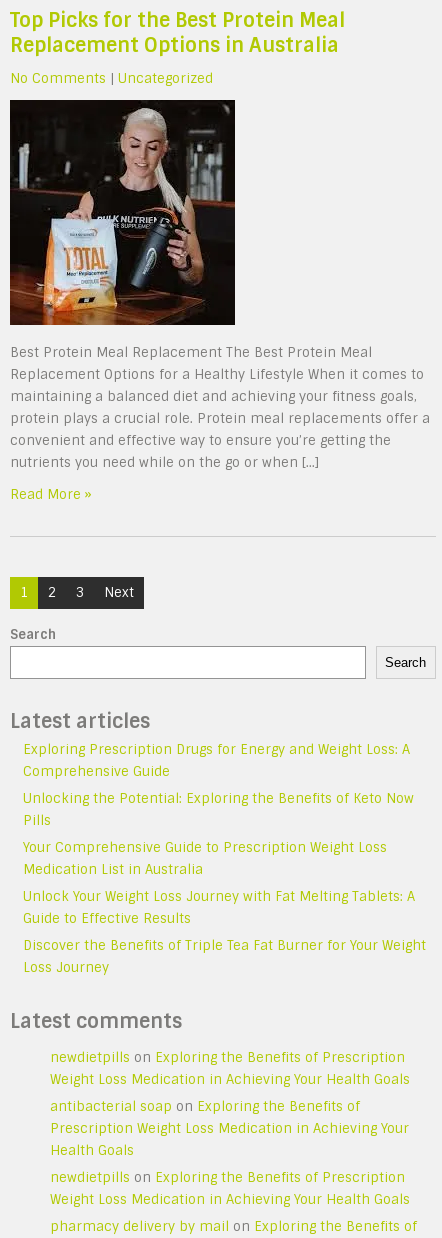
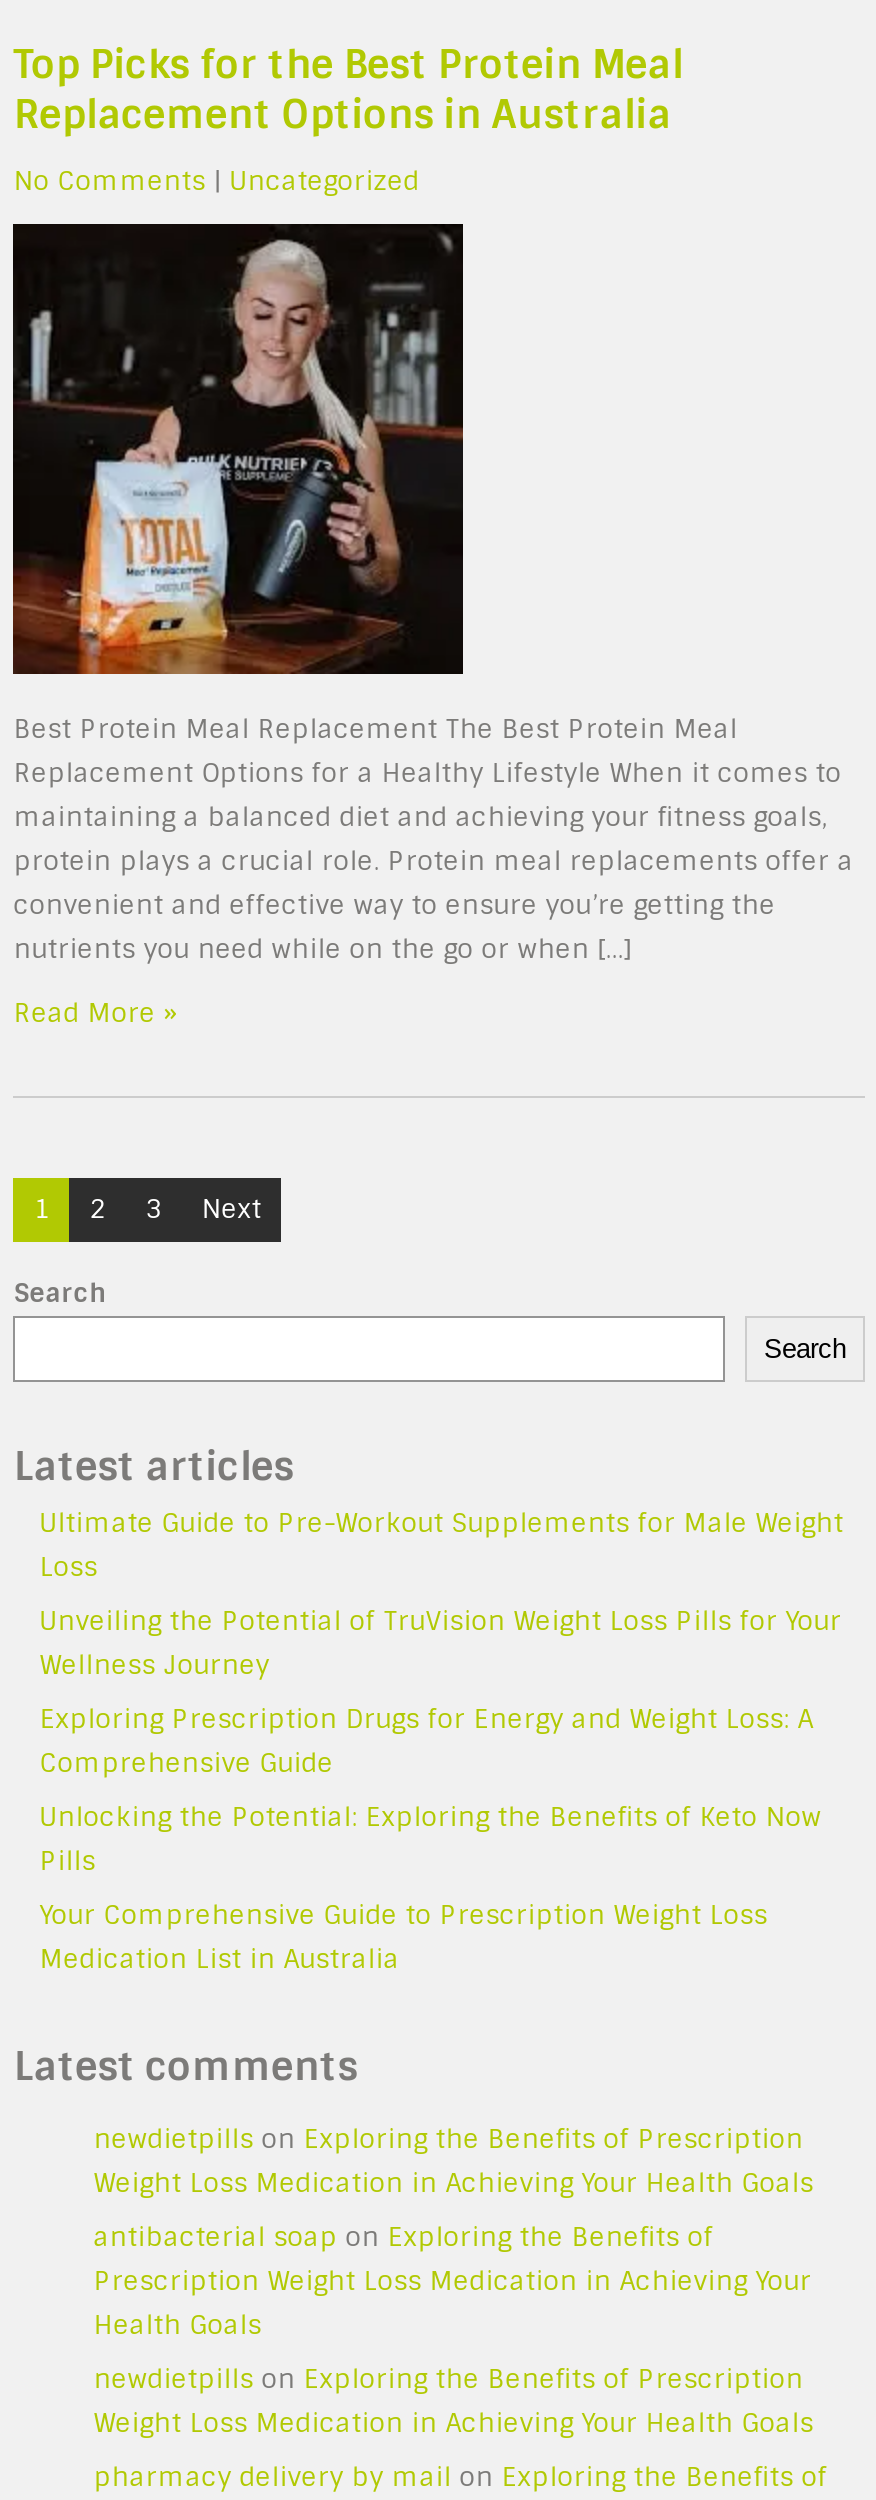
none -> [39,1506,843,1682] Ultimate Guide to Pre-Workout Supplements for Male Weight | Loss | Unveiling the Potential of TruVision Weight Loss Pills for Your | Wellness Journey
moved [23,741,414,878] -> [39,1702,821,1976]: Exploring Prescription Drugs for Energy and Weight Loss: A | Comprehensive Guide | Unlocking the Potential: Exploring the Benefits of Keto Now | Pills | Your Comprehensive Guide to Prescription Weight Loss | Medication List in Australia
[23,888,426,976] Unlock Your Weight Loss Journey with Fat Melting Tablets: A | Guide to Effective Results | Discover the Benefits of Triple Tea Fat Burner for Your Weight | Loss Journey -> none

